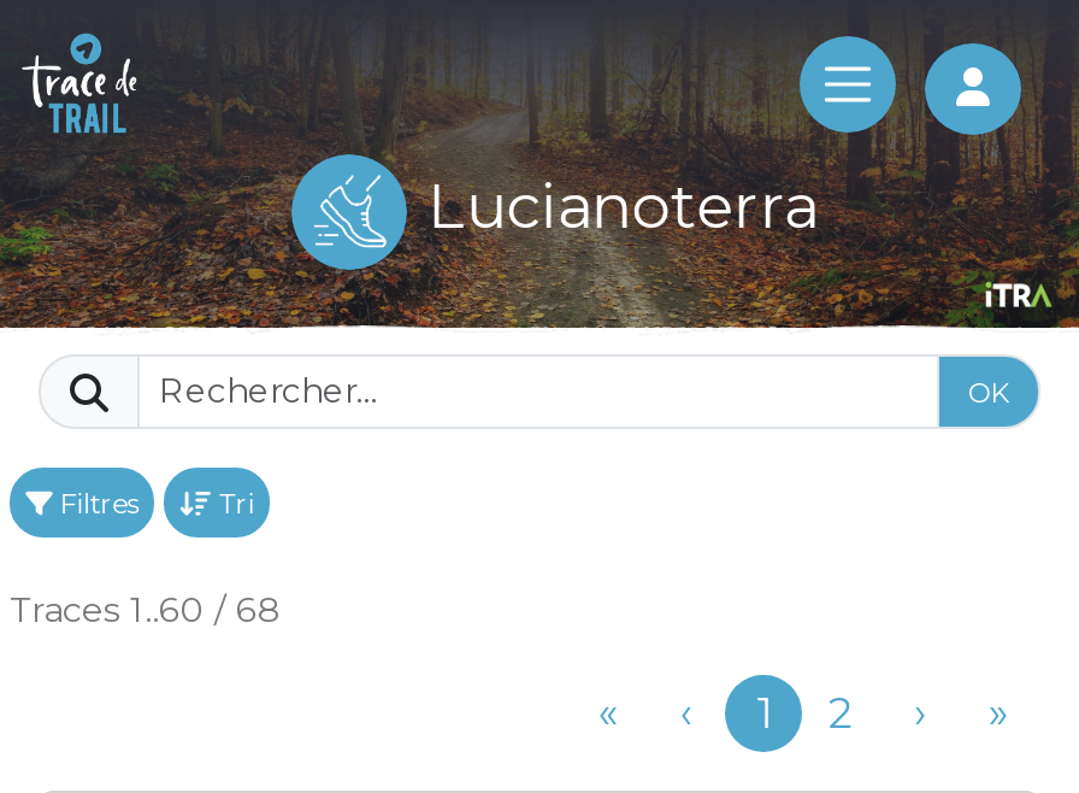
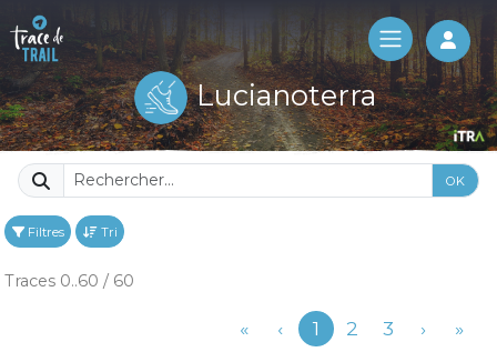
[10,589,282,632] Traces 1..60 / 68 -> [4,271,134,291] Traces 0..60 / 60
none -> [382,317,393,340] 3

